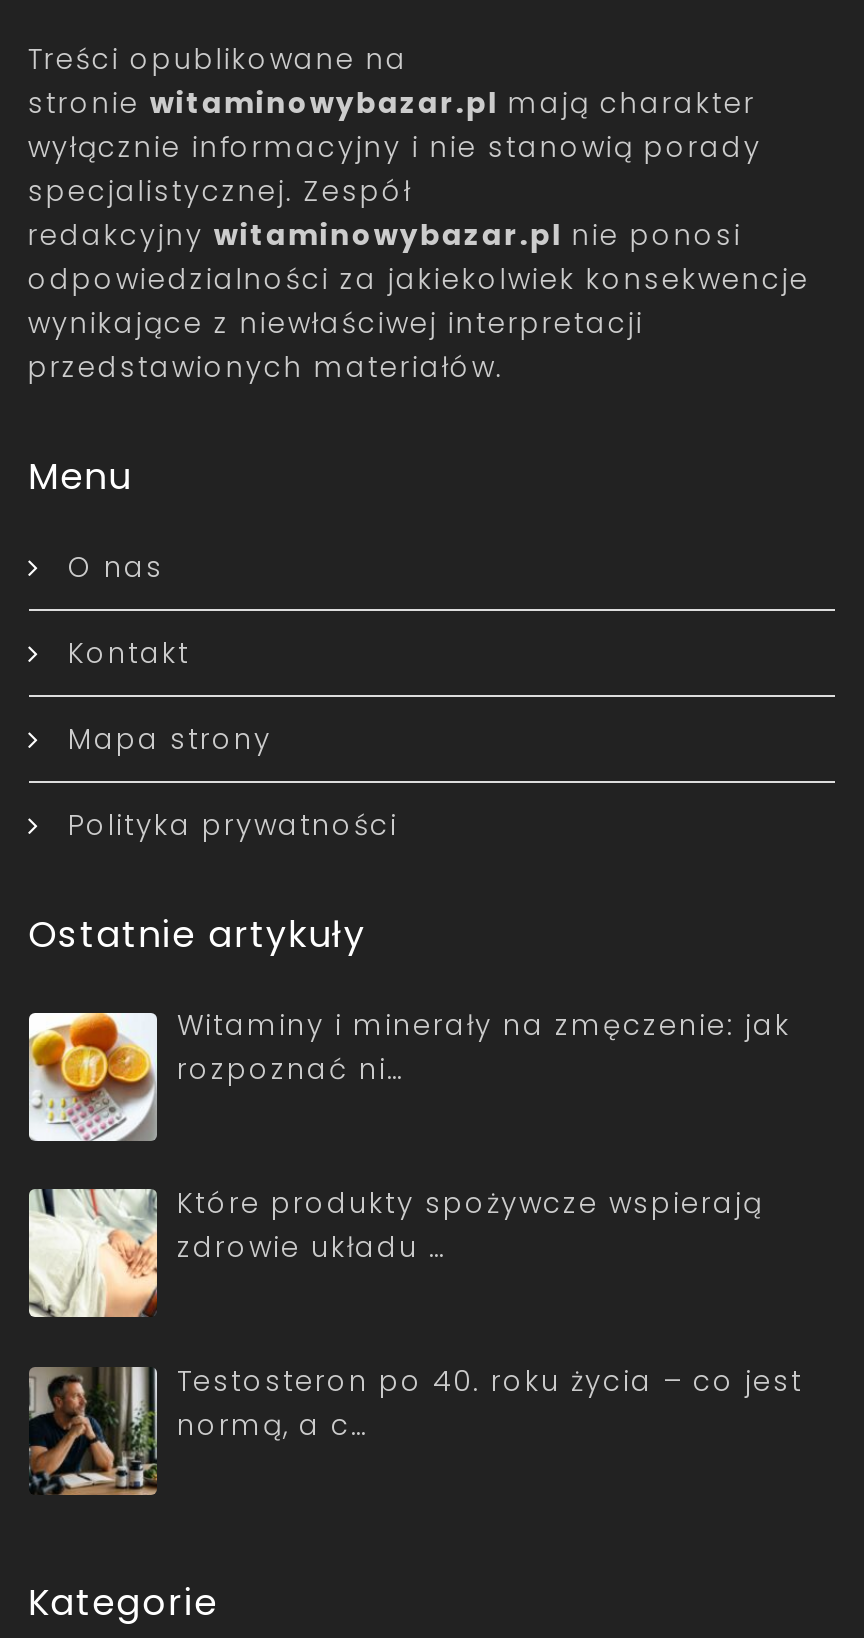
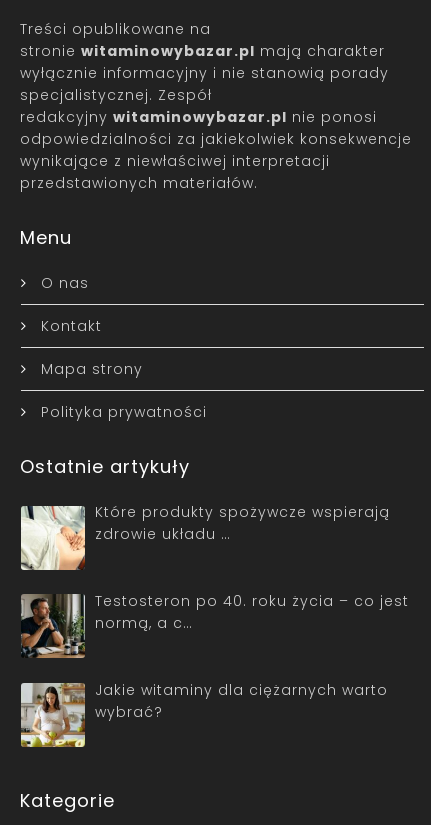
[27,1006,791,1143] [image] | Witaminy i minerały na zmęczenie: jak | rozpoznać ni… -> none
moved [27,1183,803,1445] -> [20,502,409,633]: [image] | Które produkty spożywcze wspierają | zdrowie układu … | Testosteron po 40. roku życia – co jest | normą, a c…
none -> [20,680,388,748] [image] | Jakie witaminy dla ciężarnych warto | wybrać?

